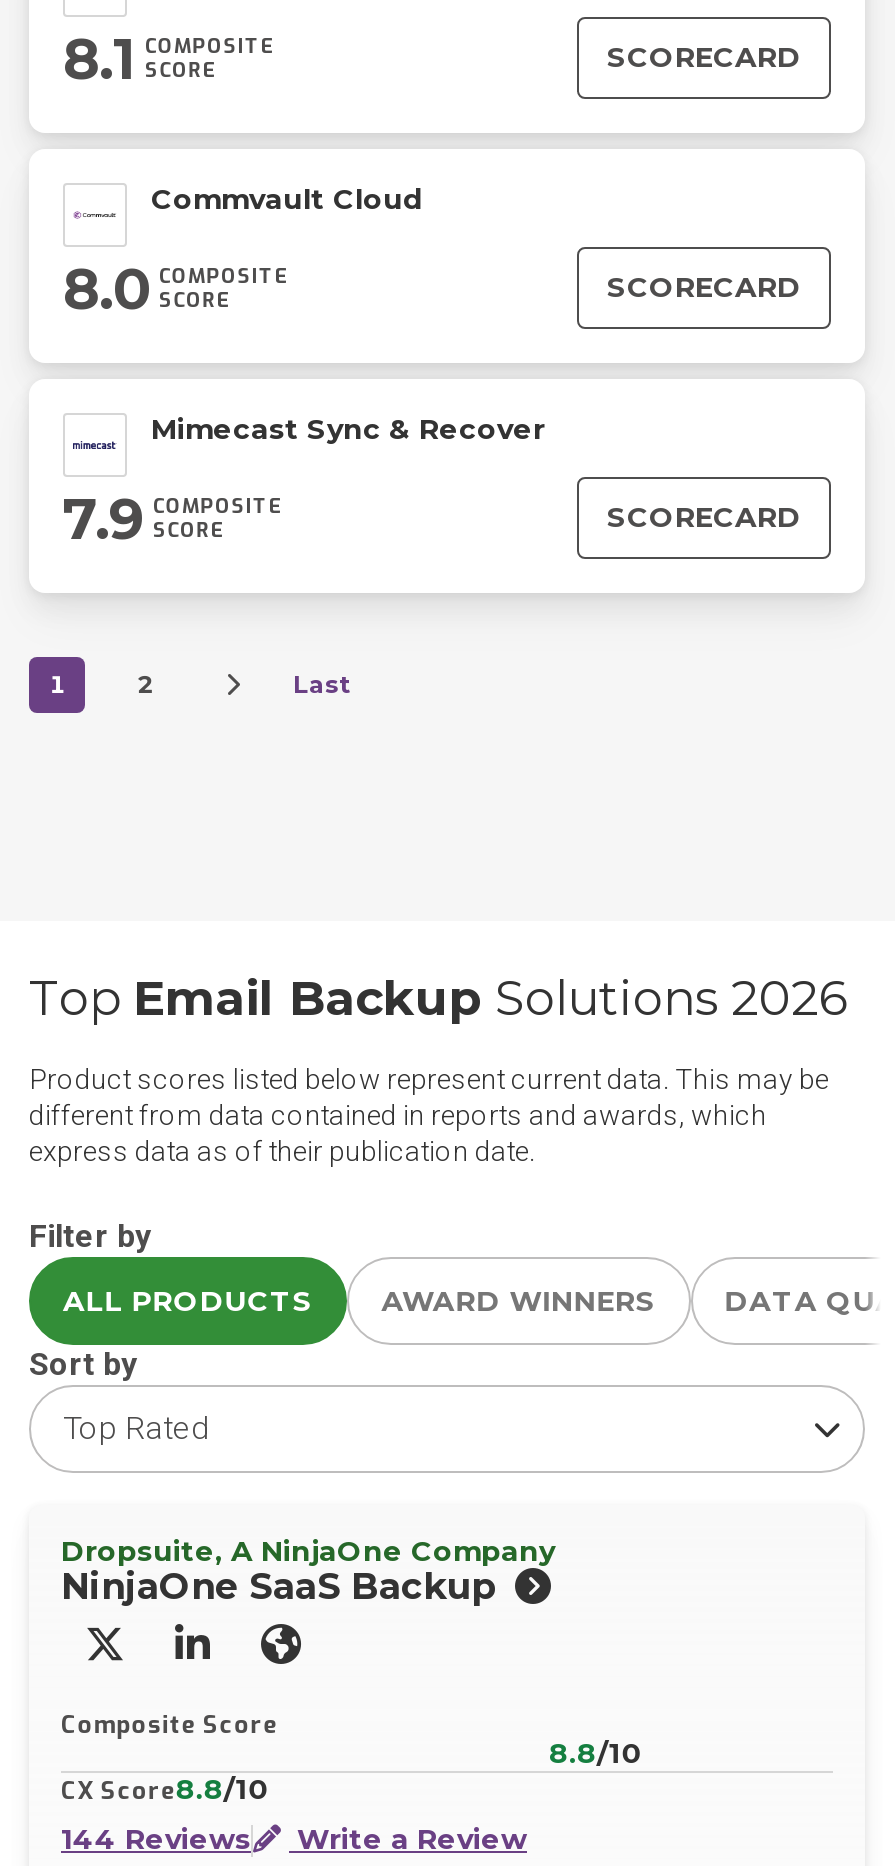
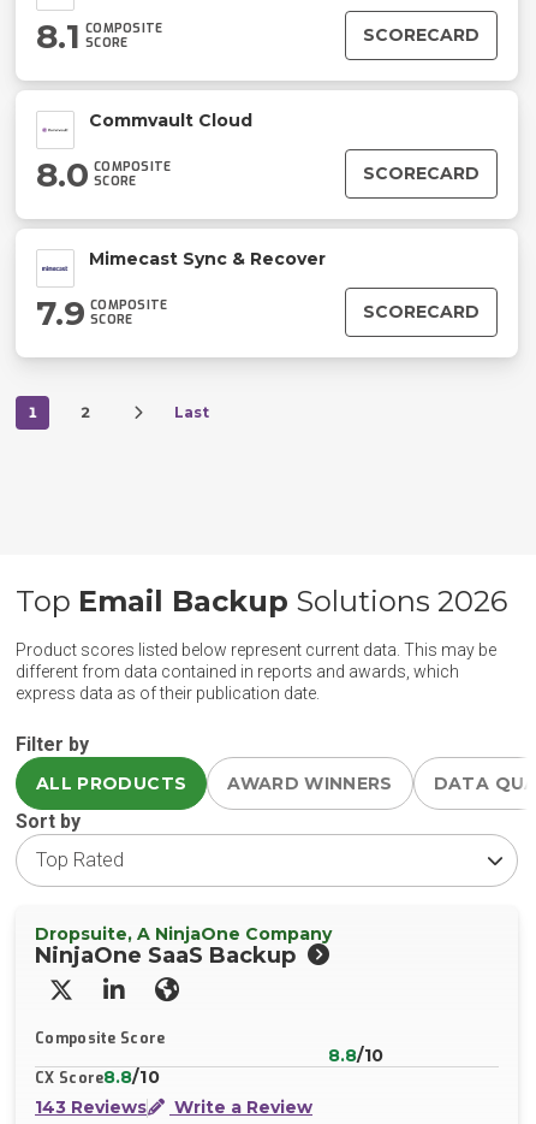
[61,1821,527,1857] 144 Reviews Write a Review -> [35,1096,312,1118] 143 Reviews Write a Review

